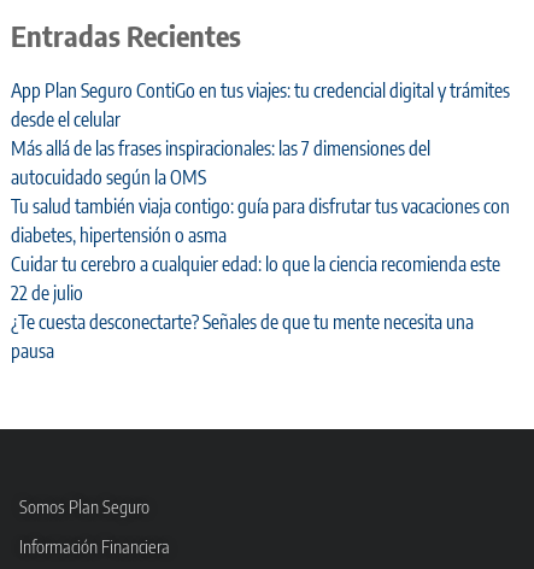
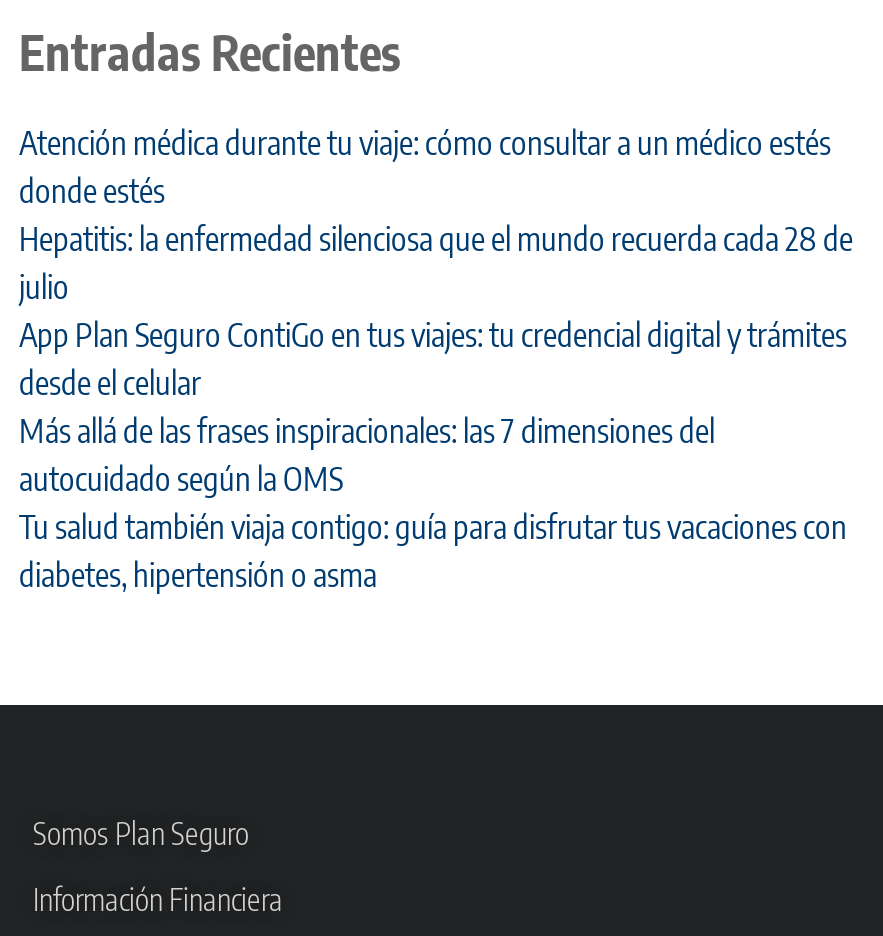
none -> [19,124,853,308] Atención médica durante tu viaje: cómo consultar a un médico estés | donde estés | Hepatitis: la enfermedad silenciosa que el mundo recuerda cada 28 de | julio
moved [11,79,510,247] -> [19,316,847,596]: App Plan Seguro ContiGo en tus viajes: tu credencial digital y trámites | desde el celular | Más allá de las frases inspiracionales: las 7 dimensiones del | autocuidado según la OMS | Tu salud también viaja contigo: guía para disfrutar tus vacaciones con | diabetes, hipertensión o asma
[11,252,500,363] Cuidar tu cerebro a cualquier edad: lo que la ciencia recomienda este | 22 de julio | ¿Te cuesta desconectarte? Señales de que tu mente necesita una | pausa -> none

